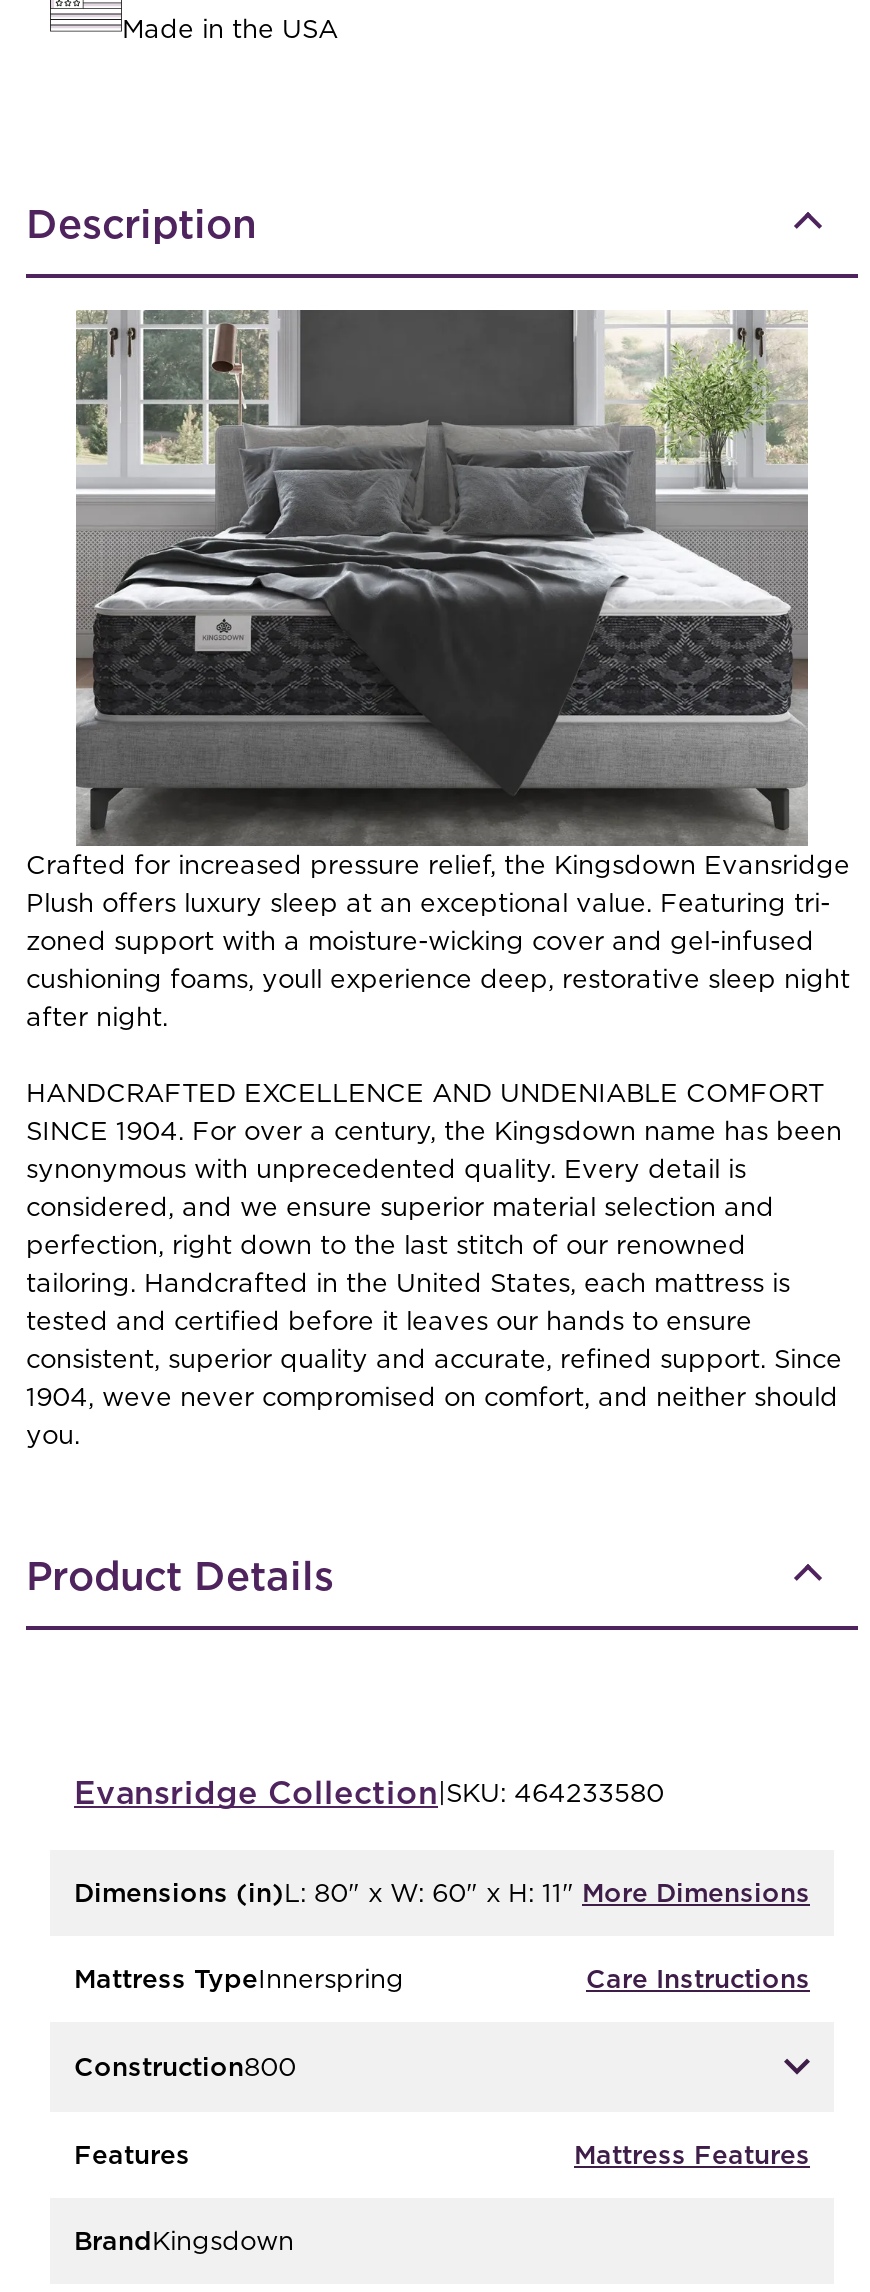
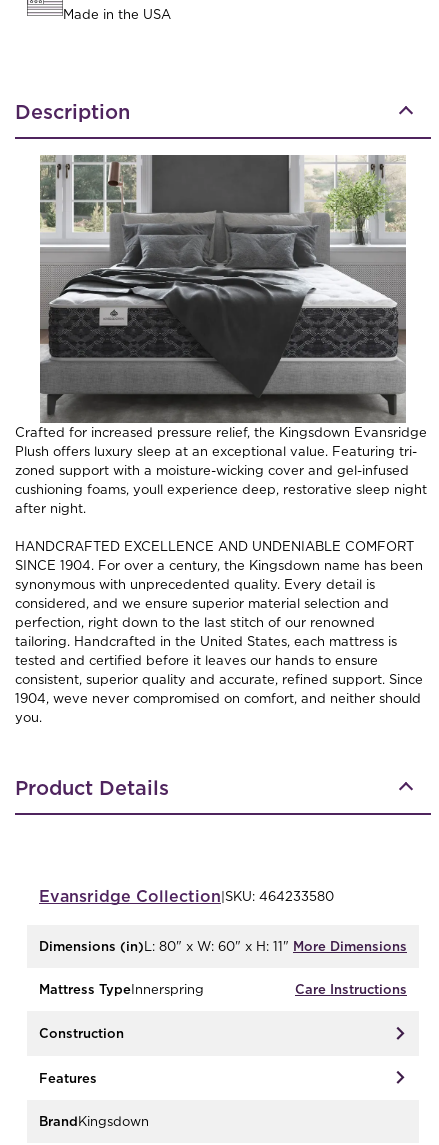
[74,2051,296,2081] Construction800 -> [39,1026,124,1041] Construction
[574,2139,810,2169] Mattress Features -> none

